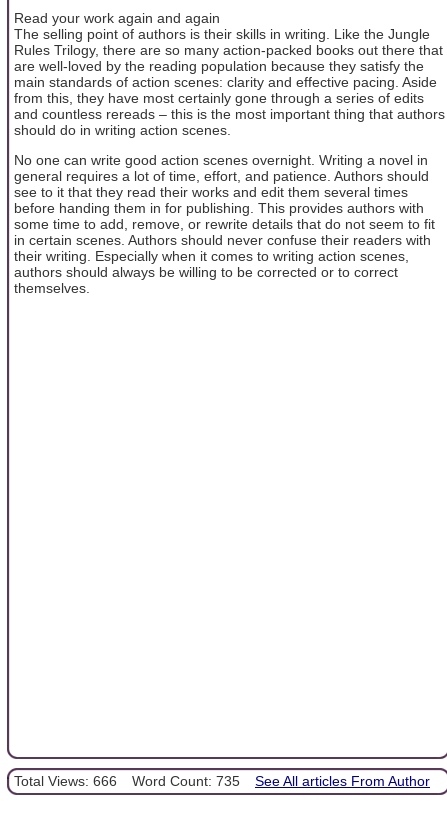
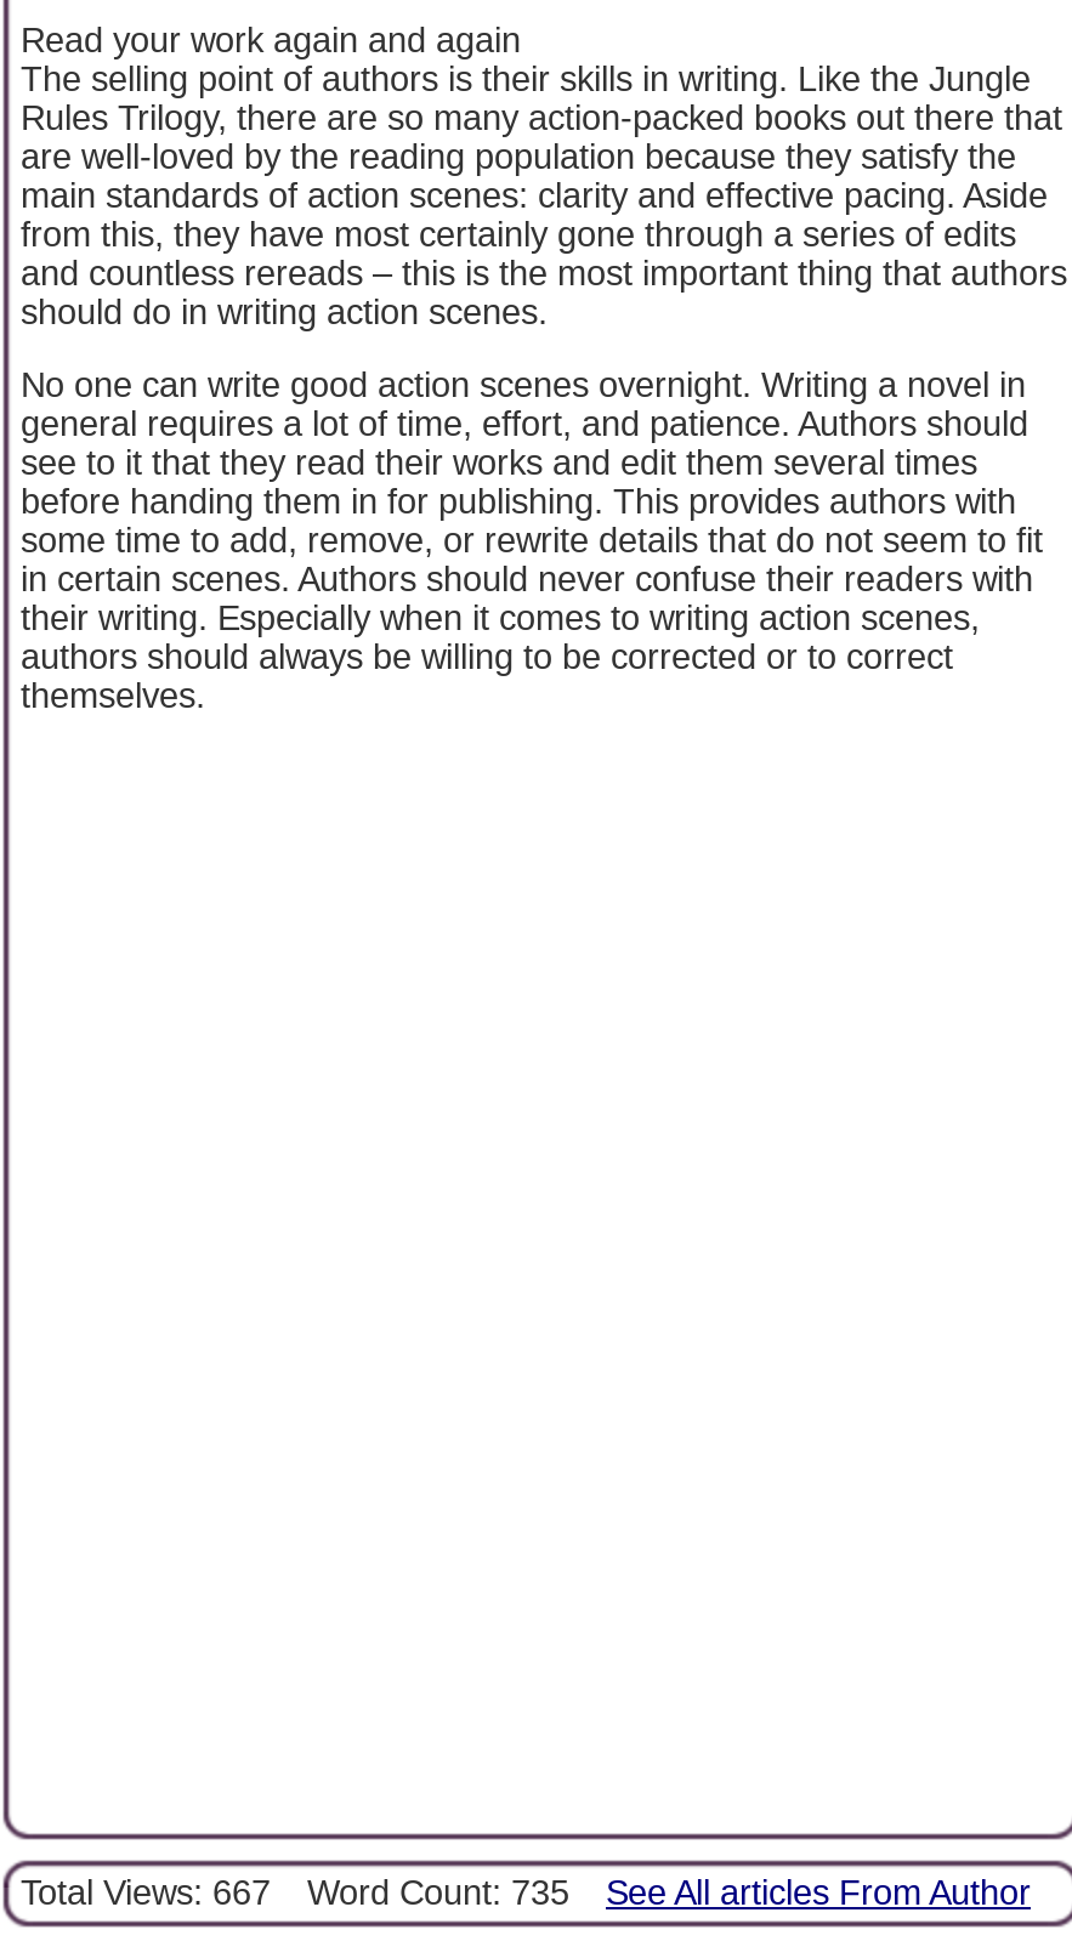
[14,773,430,789] Total Views: 666 Word Count: 735 See All articles From Author -> [21,1874,1031,1913] Total Views: 667 Word Count: 735 See All articles From Author

